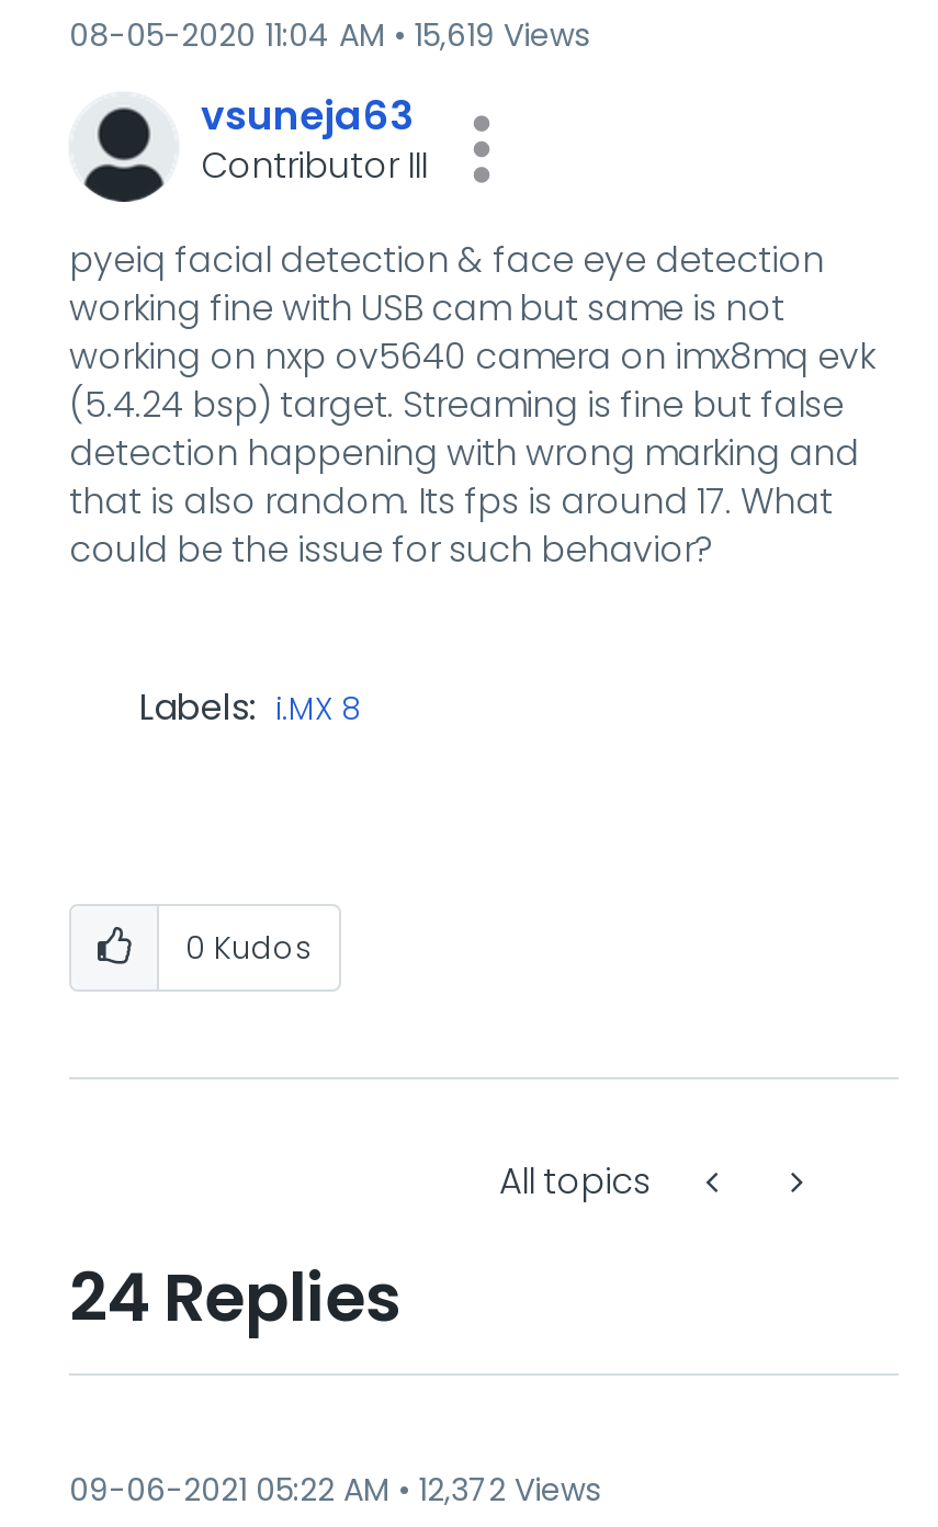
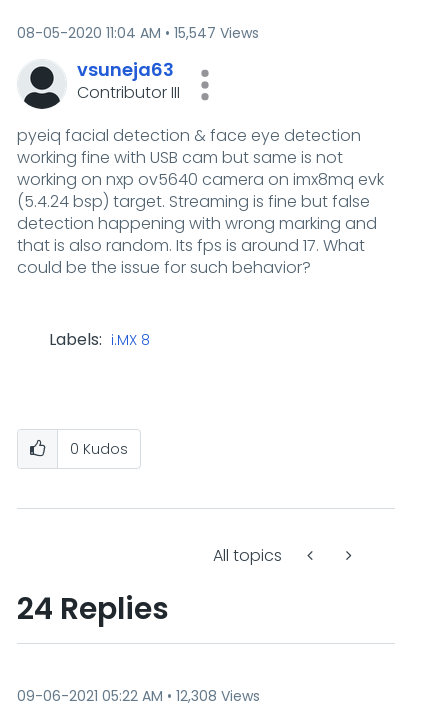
[69,13,589,57] 08-05-2020 11:04 AM 15,619 Views -> [17,23,259,43] 08-05-2020 11:04 AM 15,547 Views
[69,1468,600,1512] 09-06-2021 05:22 AM 12,372 Views -> [17,686,260,706] 09-06-2021 05:22 AM 12,308 Views

